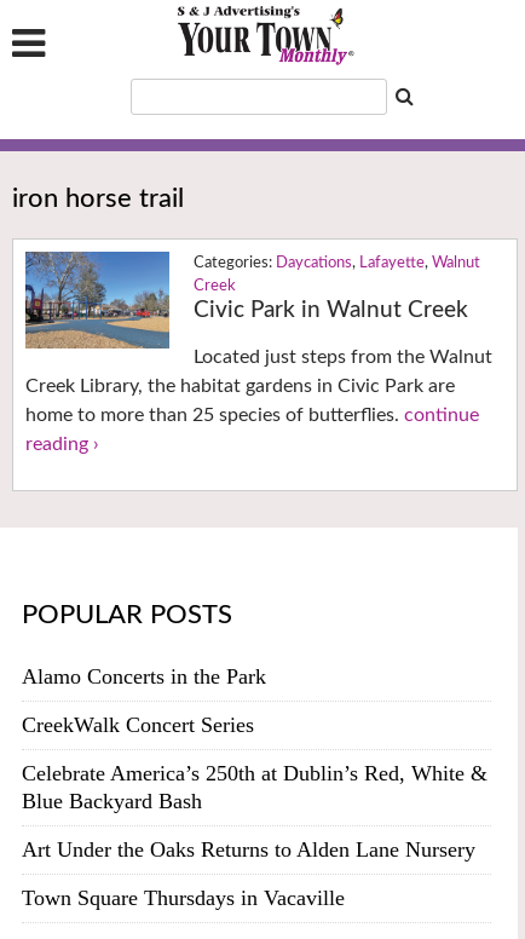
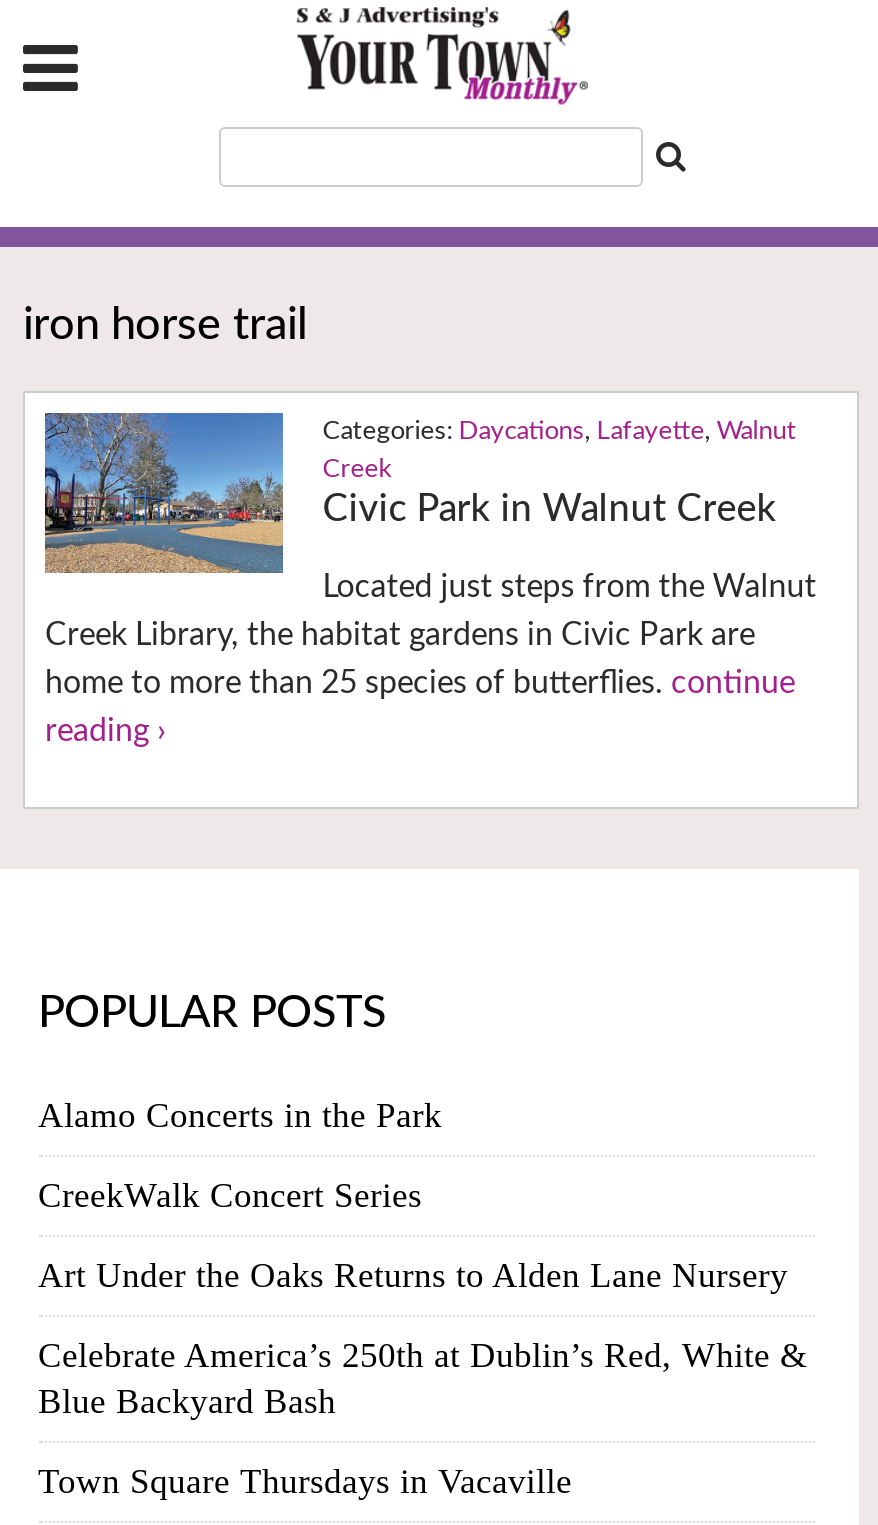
moved [21,761,487,813] -> [38,1335,808,1421]: Celebrate America’s 250th at Dublin’s Red, White & | Blue Backyard Bash
moved [21,837,475,862] -> [38,1255,788,1295]: Art Under the Oaks Returns to Alden Lane Nursery

